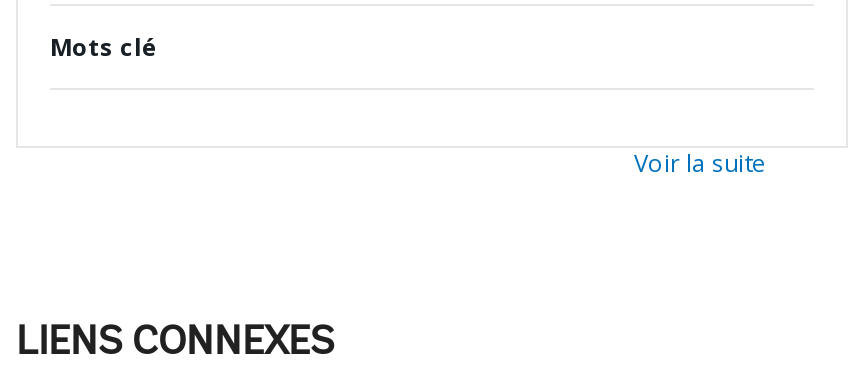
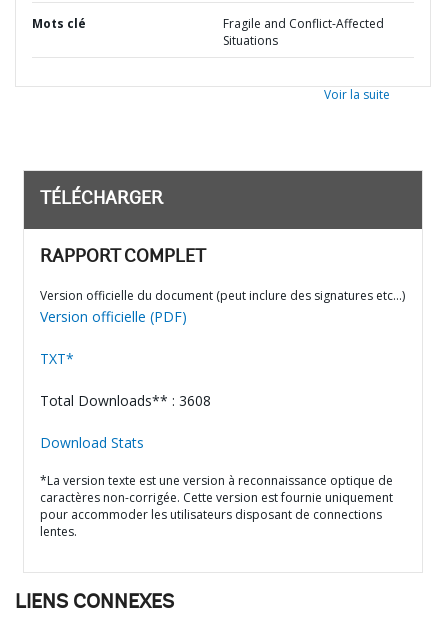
none -> [223,15,384,49] Fragile and Conflict-Affected | Situations
none -> [40,191,405,540] TÉLÉCHARGER | RAPPORT COMPLET | Version officielle du document (peut inclure des signatures etc…) | Version officielle (PDF) | TXT* | Total Downloads** : 3608 | Download Stats | *La version texte est une version à reconnaissance optique de | caractères non-corrigée. Cette version est fournie uniquement | pour accommoder les utilisateurs disposant de connections | lentes.

